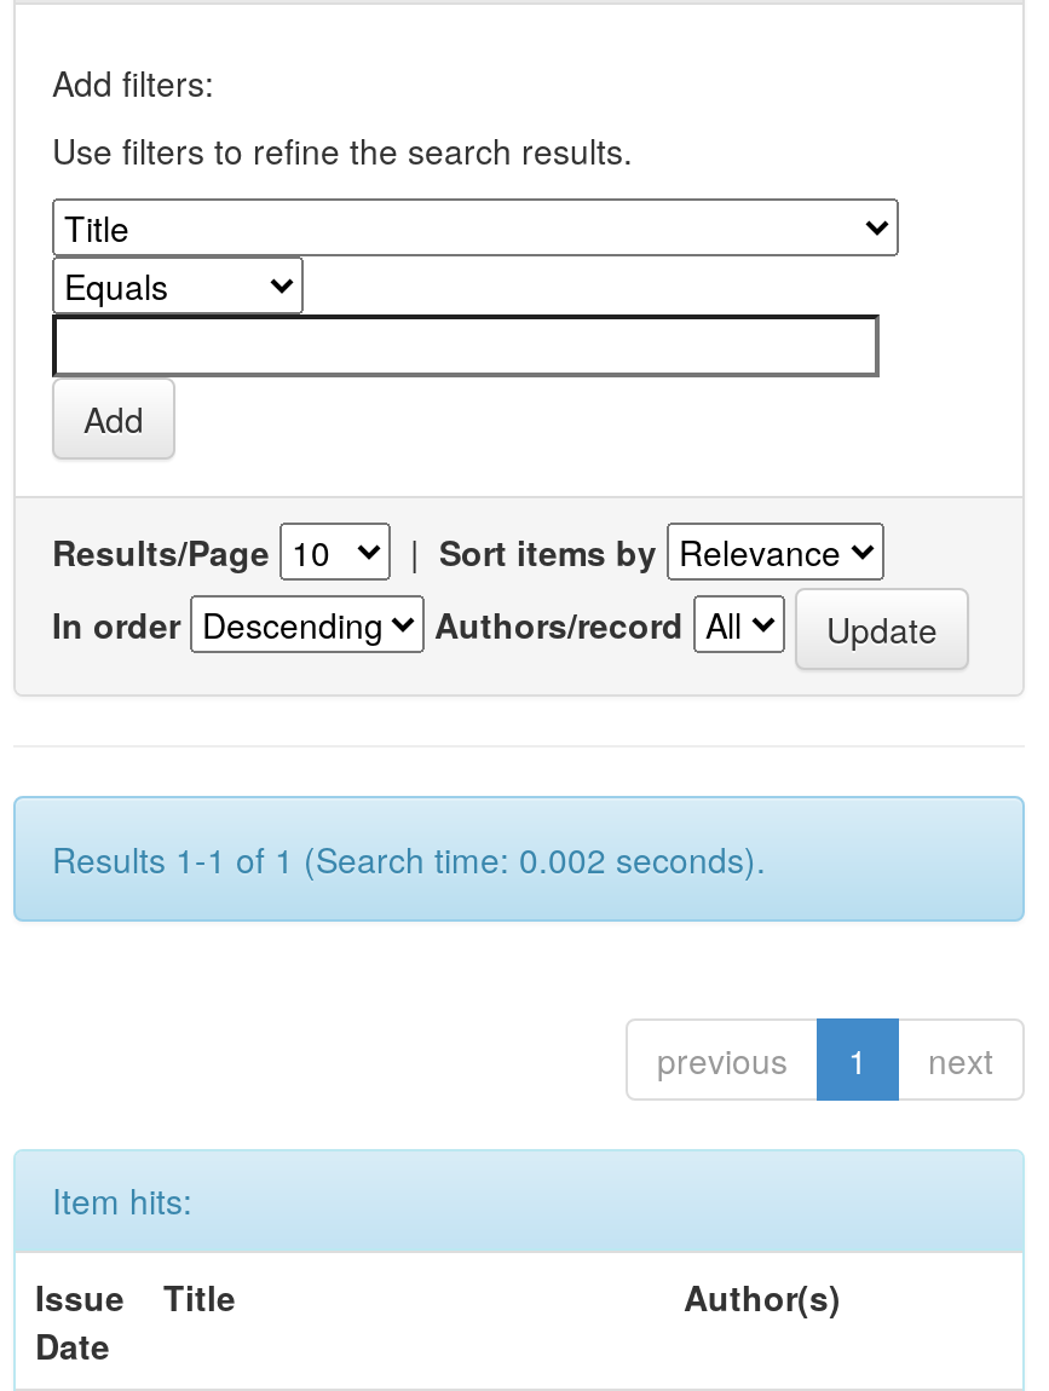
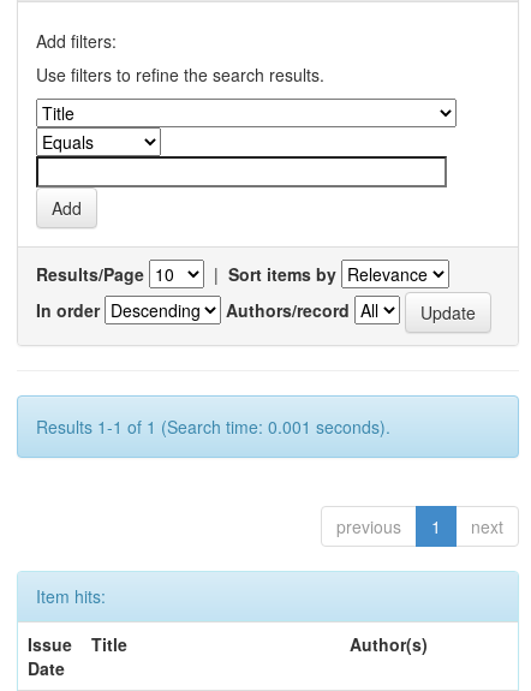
[52,835,766,883] Results 1-1 of 1 (Search time: 0.002 seconds). -> [36,415,390,439] Results 1-1 of 1 (Search time: 0.001 seconds).

